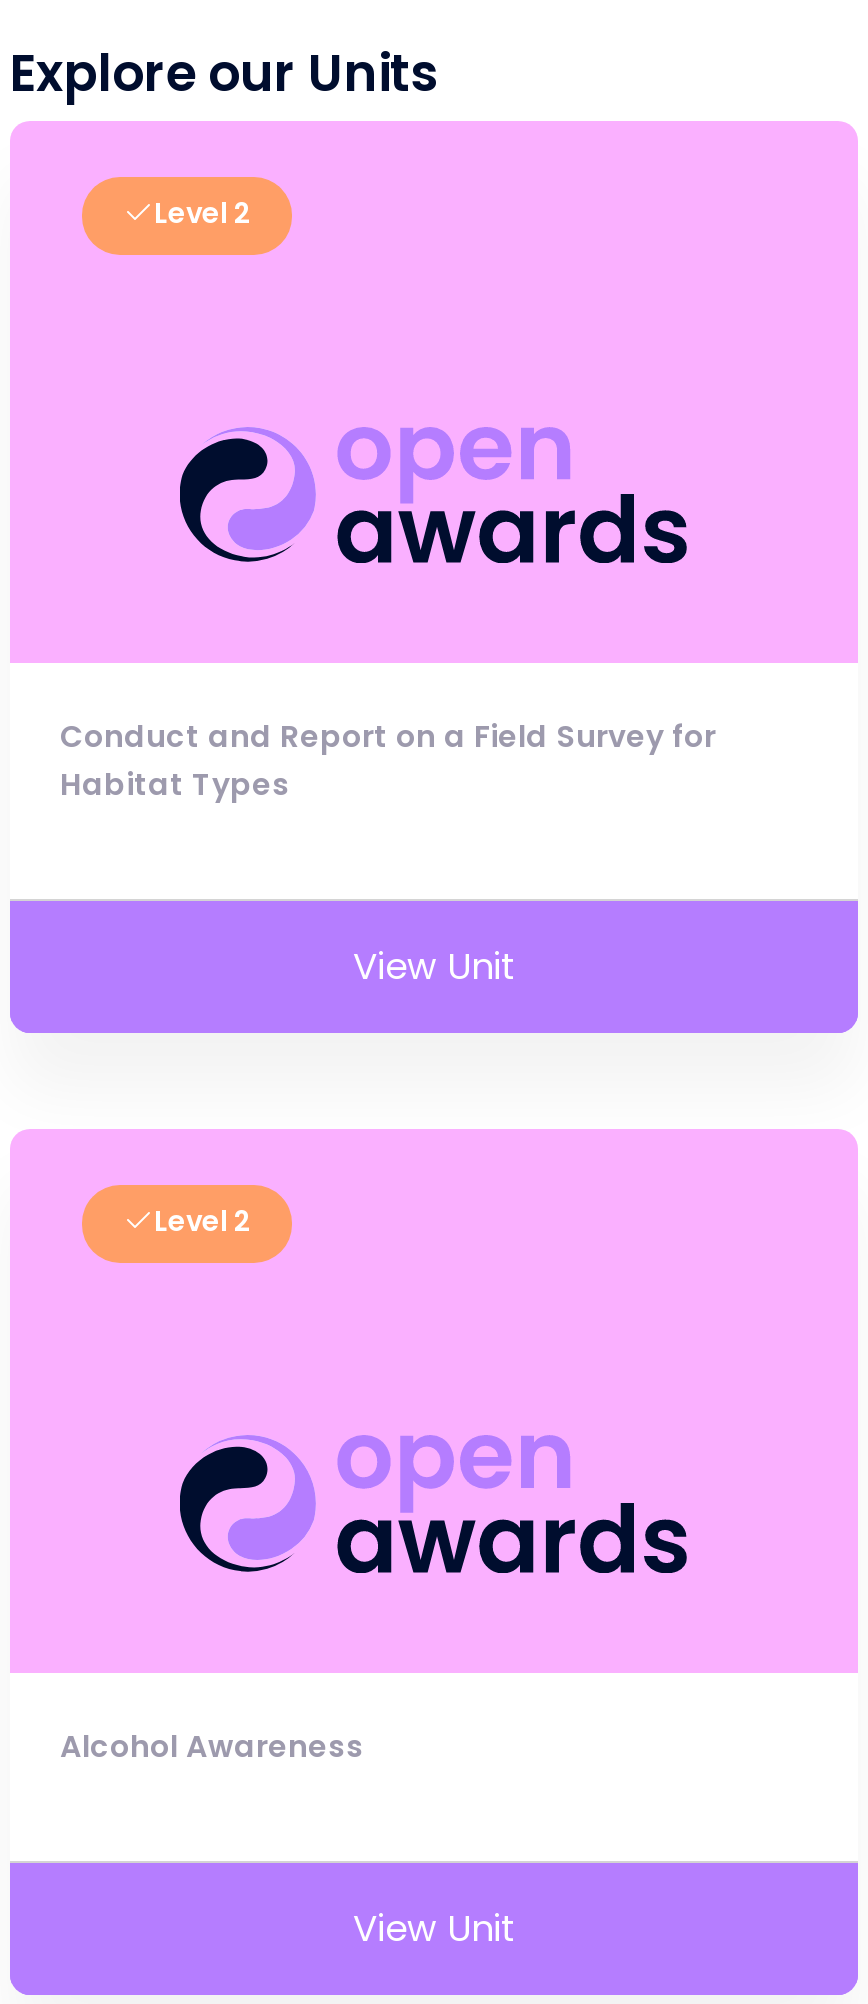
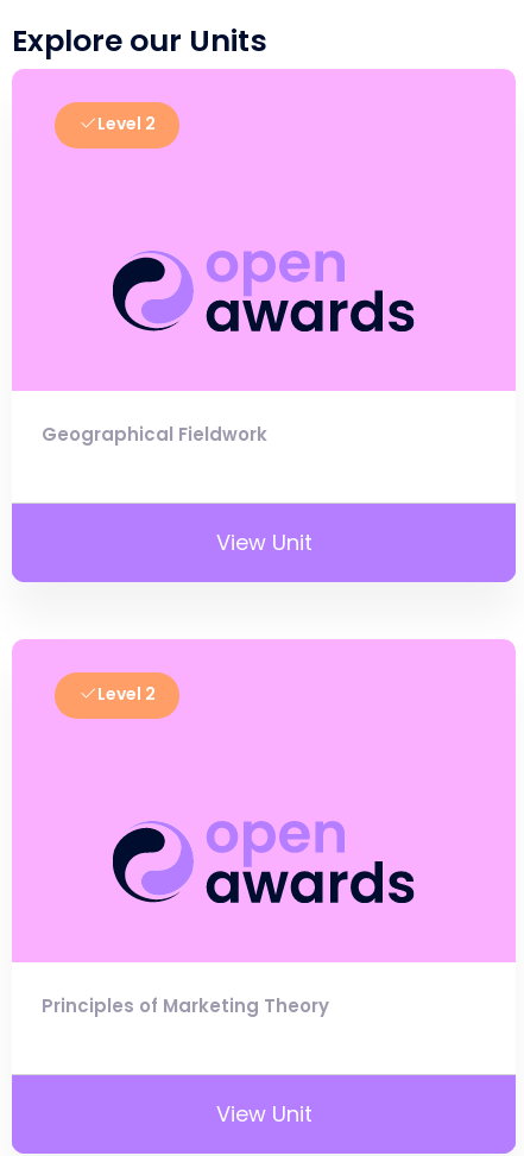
[60,716,716,806] Conduct and Report on a Field Survey for | Habitat Types -> [42,422,267,447] Geographical Fieldwork
[60,1724,364,1766] Alcohol Awareness -> [42,993,329,1018] Principles of Marketing Theory

